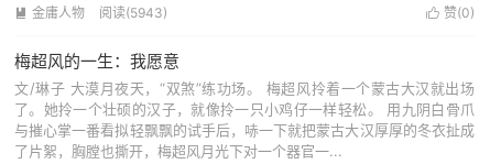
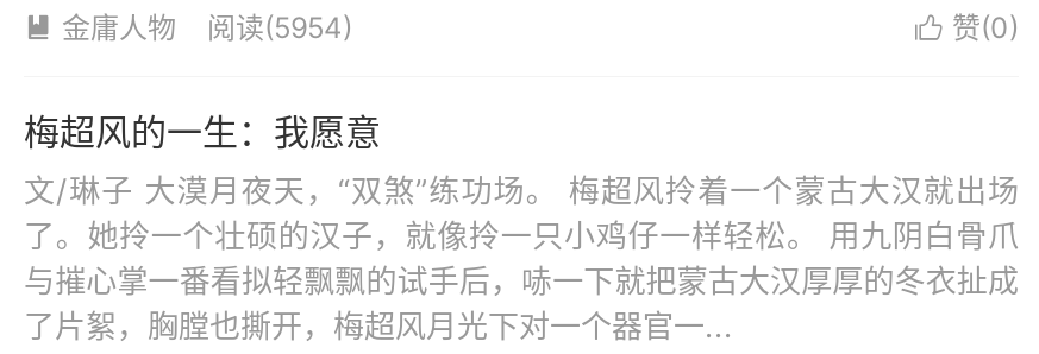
[99,4,167,21] 阅读(5943) -> [207,10,352,45] 阅读(5954)

